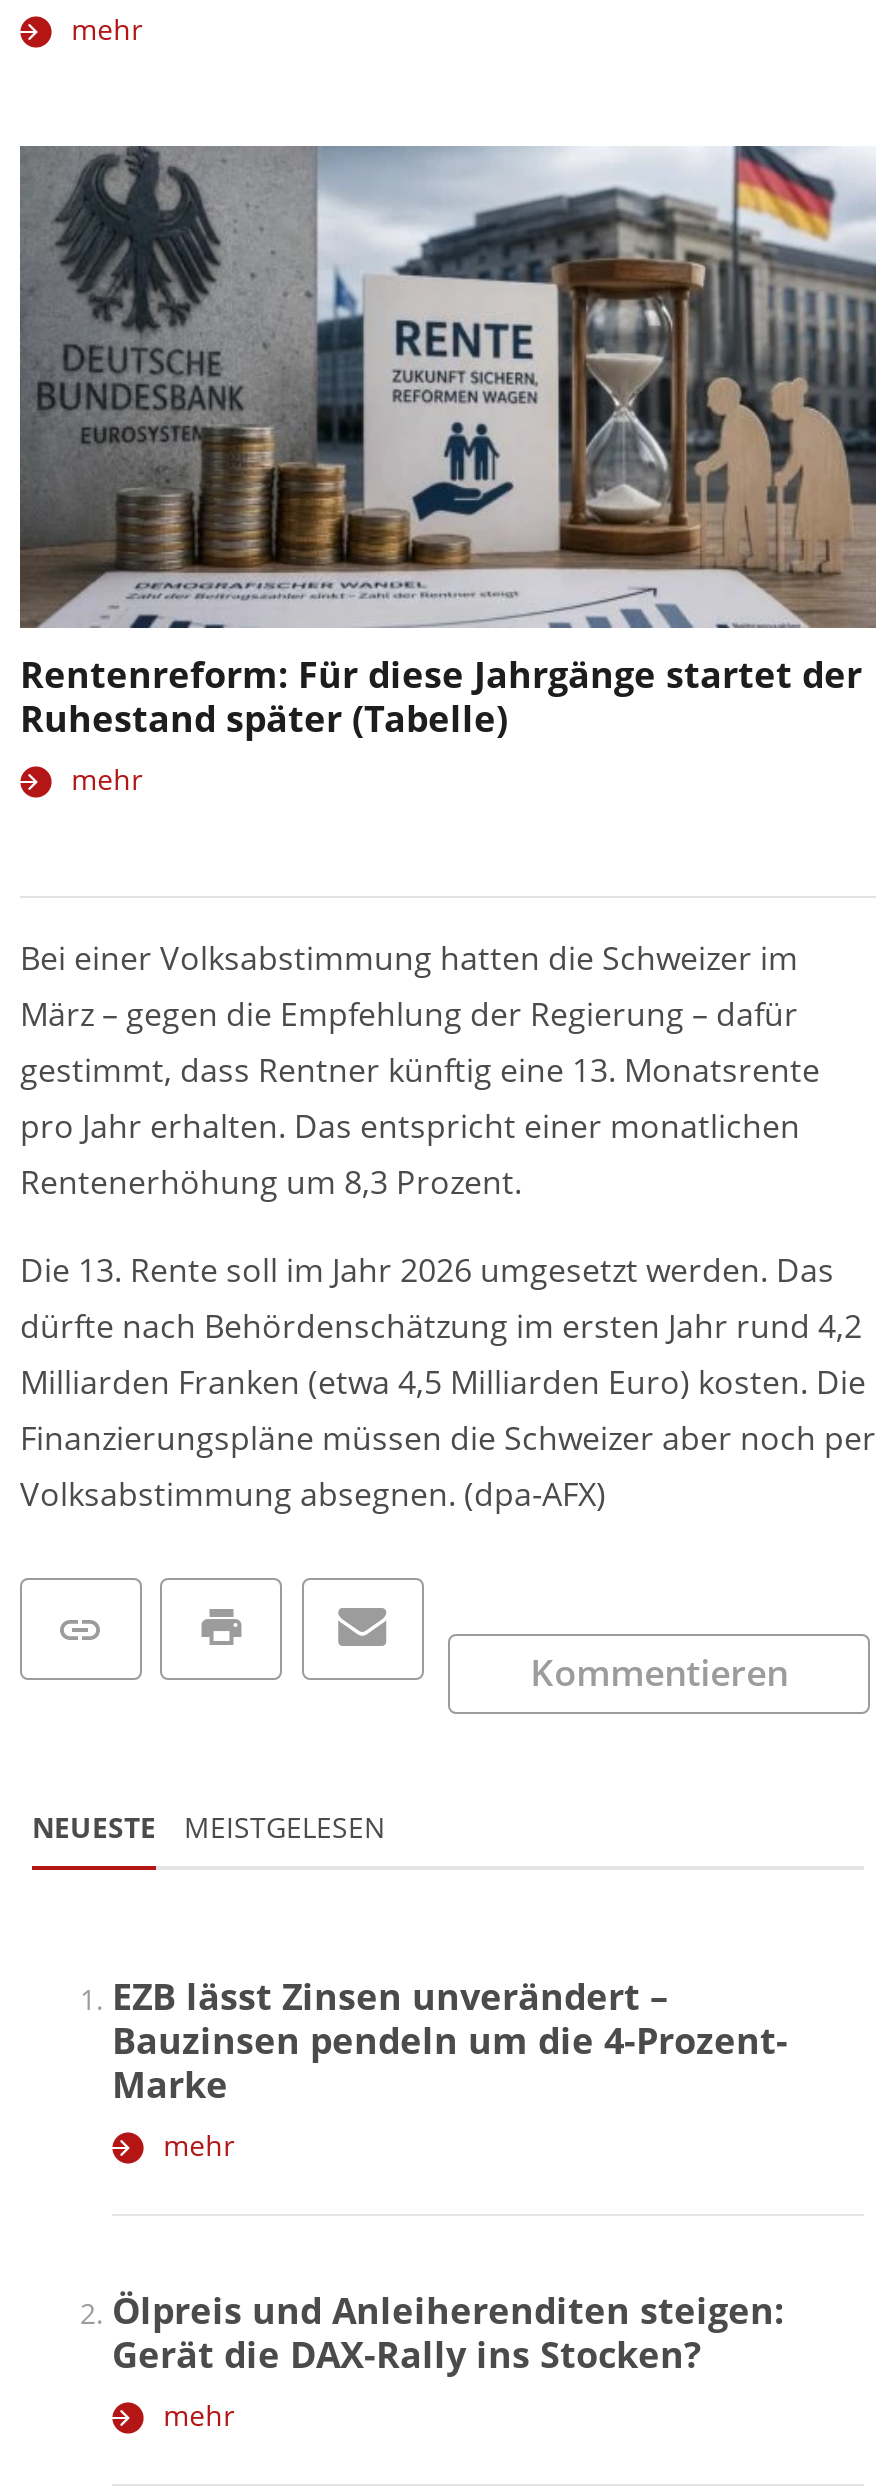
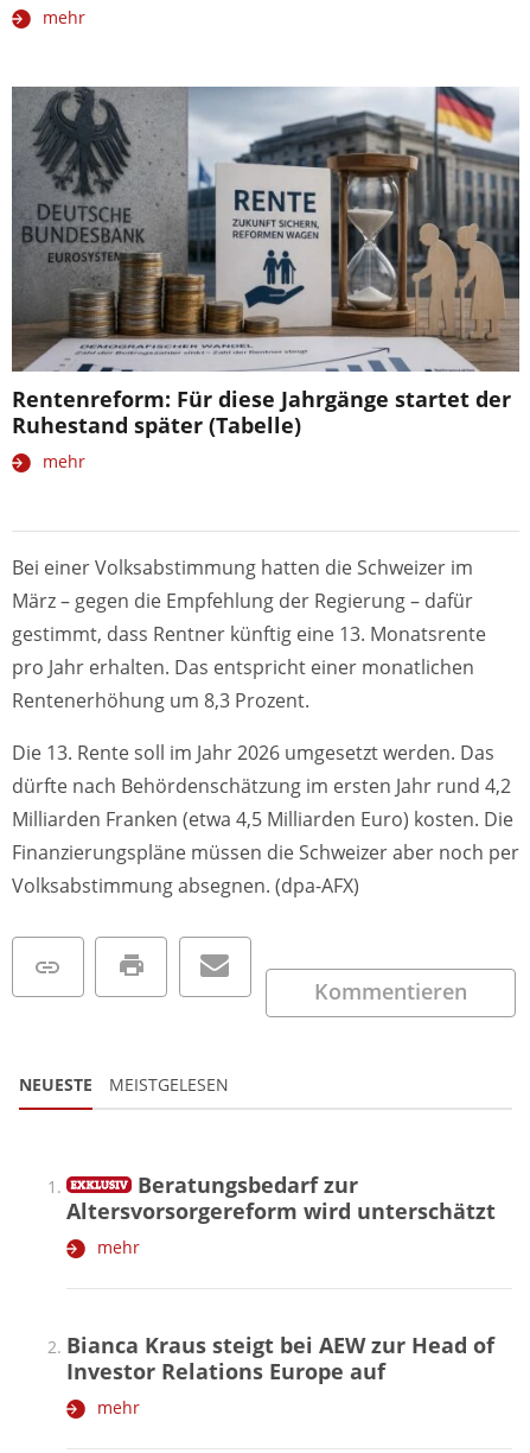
[112,1972,788,2108] EZB lässt Zinsen unverändert – | Bauzinsen pendeln um die 4-Prozent- | Marke -> [66,1170,496,1225] Beratungsbedarf zur | Altersvorsorgereform wird unterschätzt
[112,2286,784,2378] Ölpreis und Anleiherenditen steigen: | Gerät die DAX-Rally ins Stocken? -> [66,1331,494,1385] Bianca Kraus steigt bei AEW zur Head of | Investor Relations Europe auf

